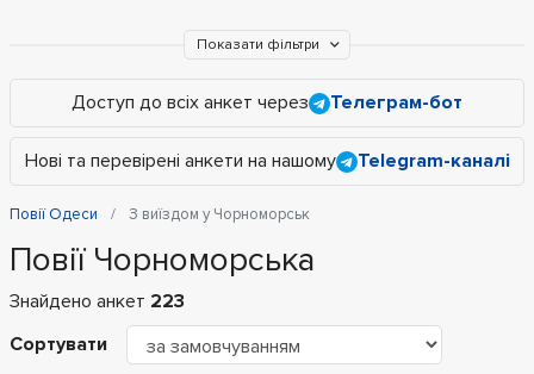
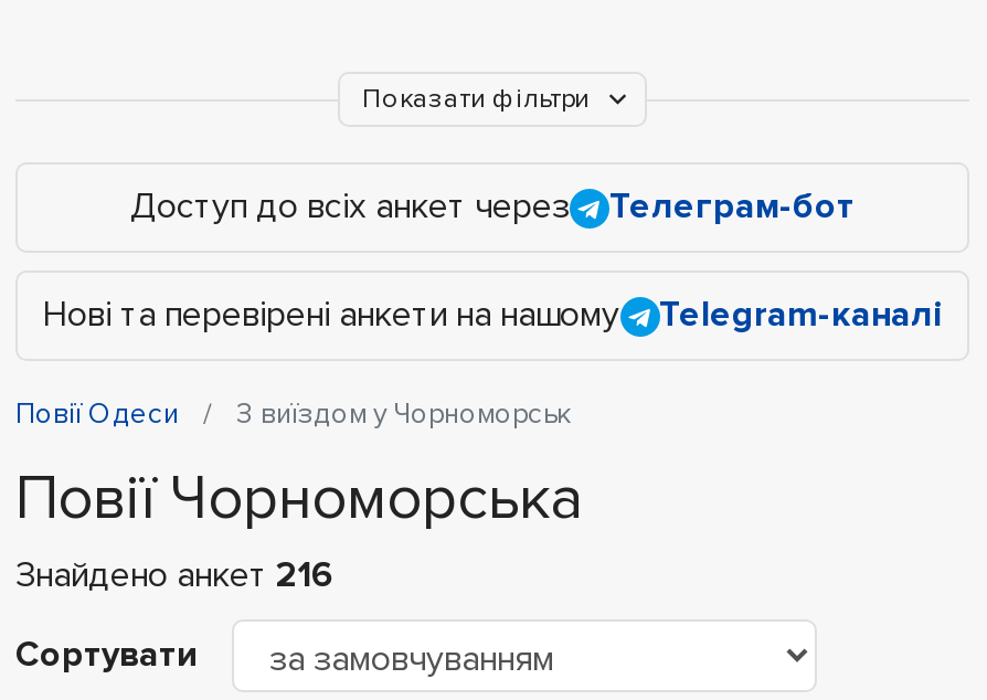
[10,289,185,313] Знайдено анкет 223 -> [15,553,336,597] Знайдено анкет 216

